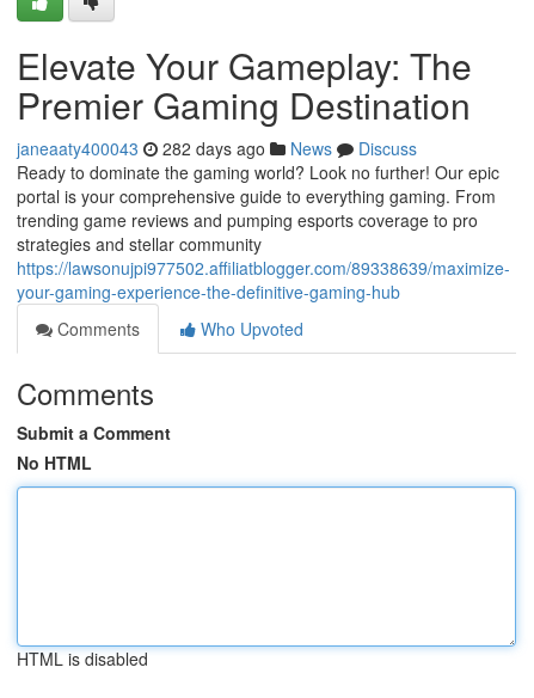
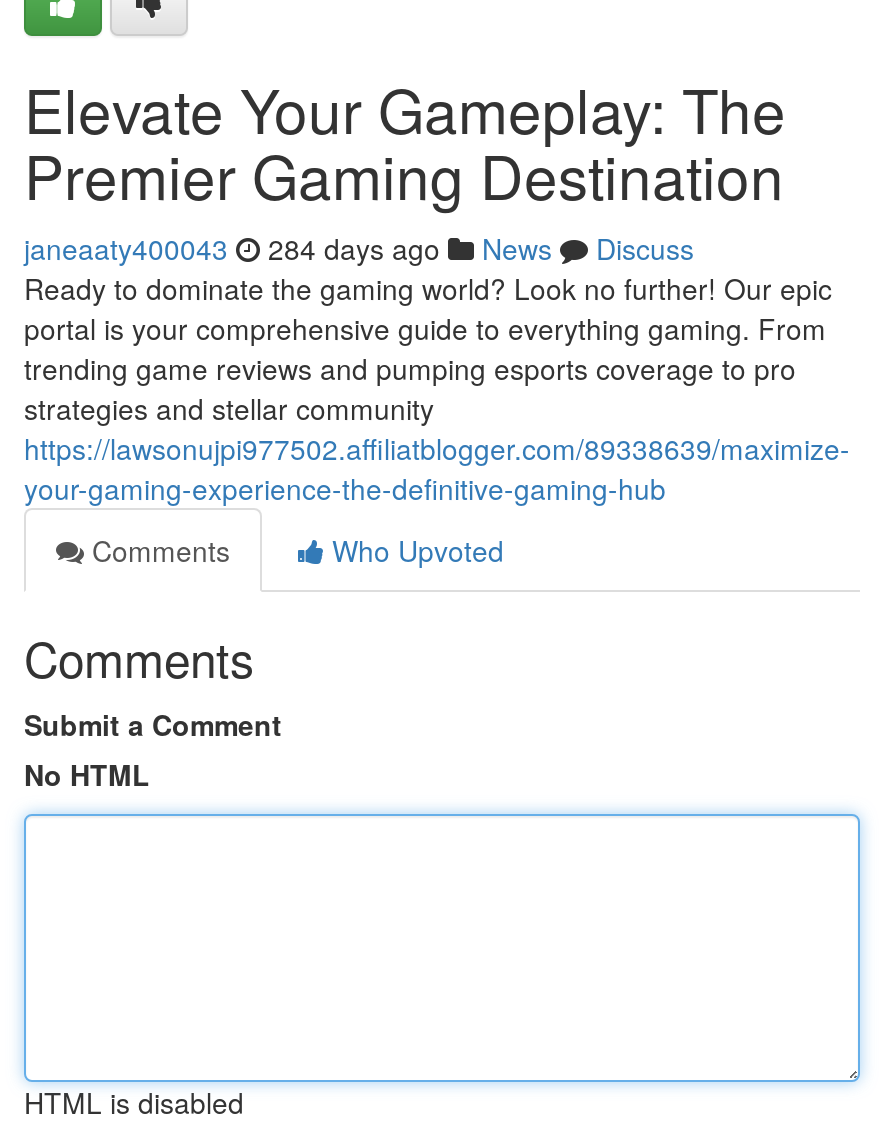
[17,136,417,160] janeaaty400043 282 days ago News Discuss -> [24,228,694,268] janeaaty400043 284 days ago News Discuss

